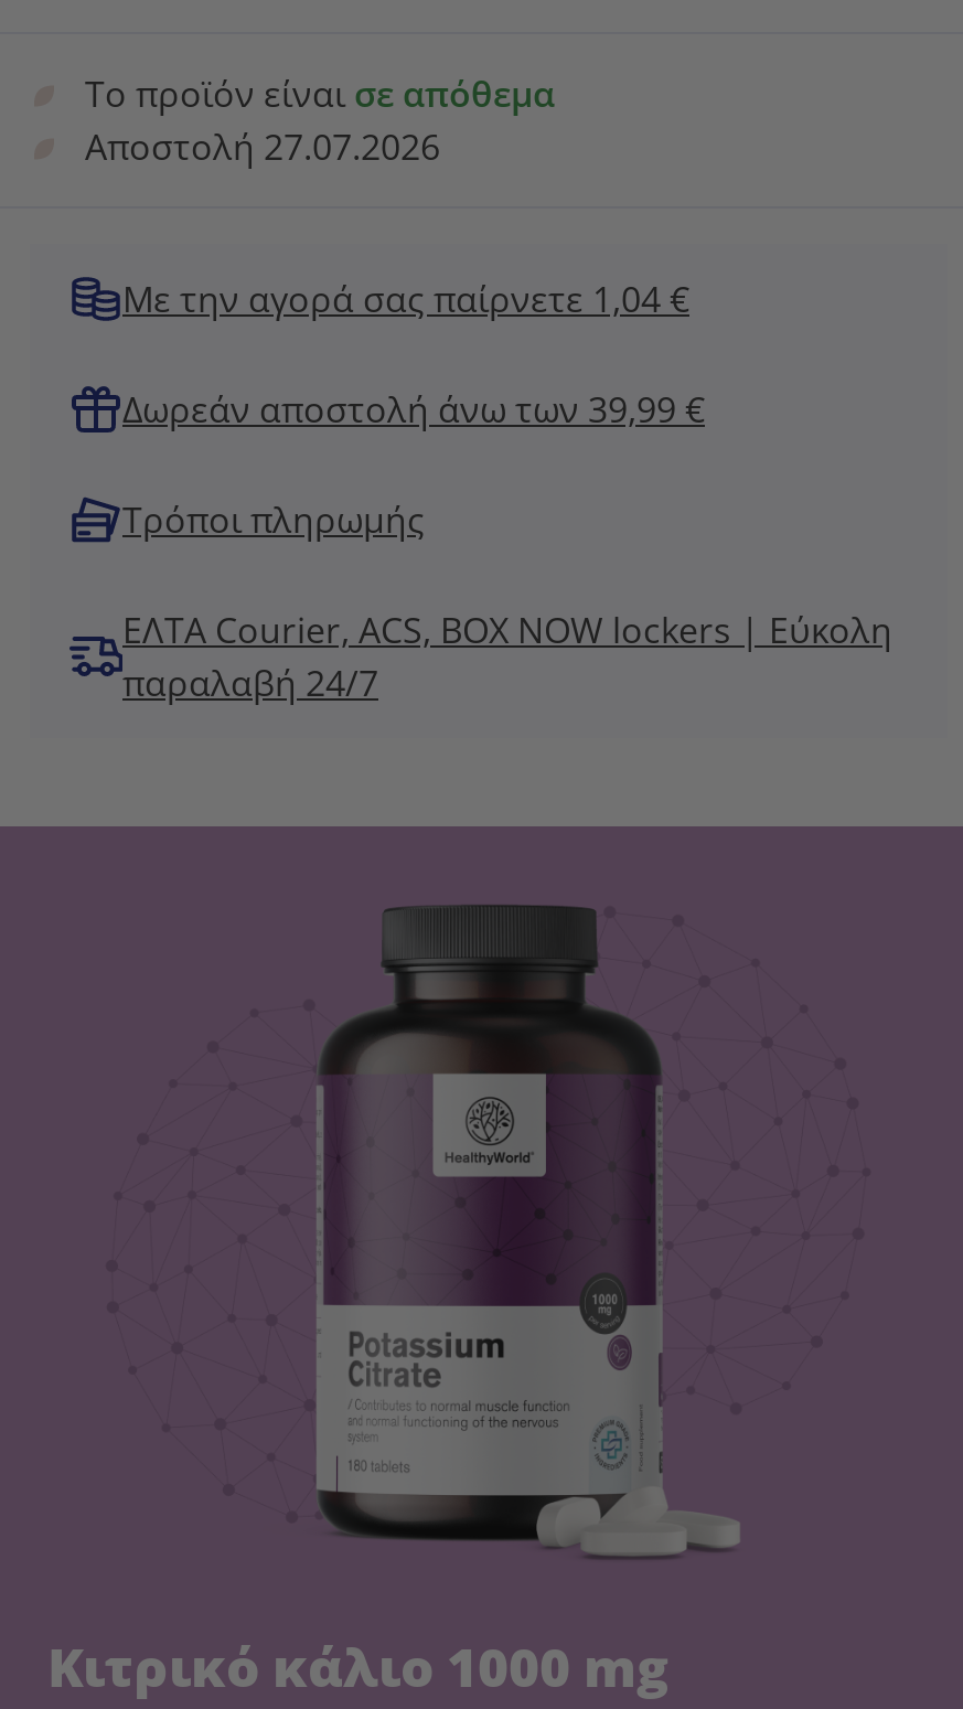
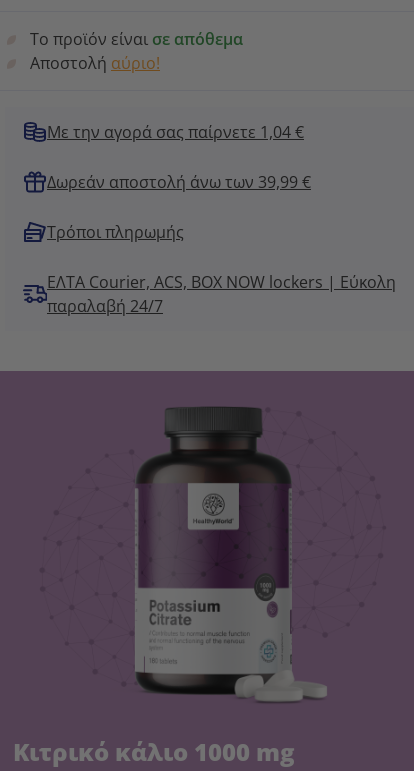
[85,122,440,170] Αποστολή 27.07.2026 -> [30,52,160,74] Αποστολή αύριο!

